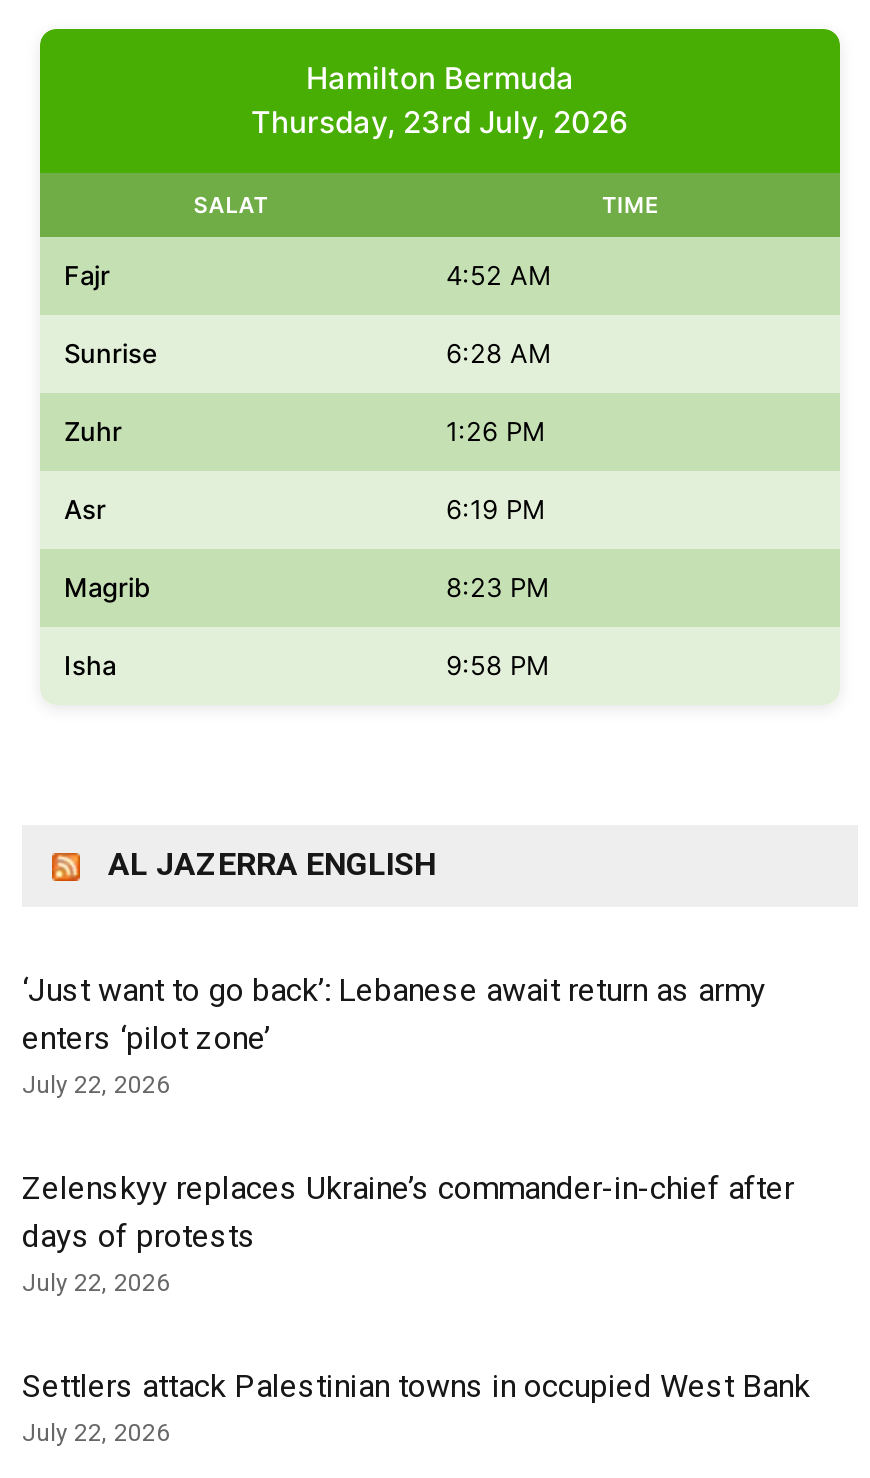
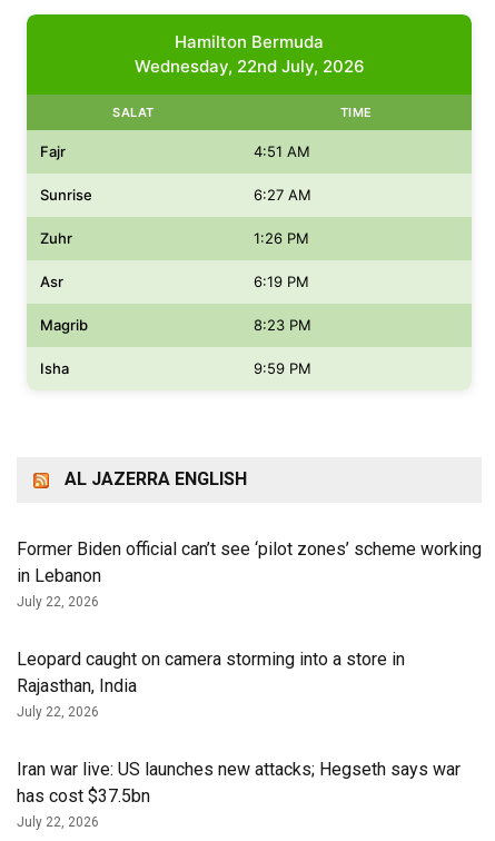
[251,103,629,141] Thursday, 23rd July, 2026 -> [134,56,364,77] Wednesday, 22nd July, 2026
[446,259,552,291] 4:52 AM -> [254,142,310,160] 4:51 AM
[446,337,552,369] 6:28 AM -> [254,186,311,204] 6:27 AM
[446,649,550,681] 9:58 PM -> [254,359,311,377] 9:59 PM
[22,971,766,1057] ‘Just want to go back’: Lebanese await return as army | enters ‘pilot zone’ -> [17,538,482,586] Former Biden official can’t see ‘pilot zones’ scheme working | in Lebanon
[22,1169,794,1255] Zelenskyy replaces Ukraine’s commander-in-chief after | days of protests -> [17,649,405,696] Leopard caught on camera storming into a store in | Rajasthan, India
[22,1367,810,1405] Settlers attack Palestinian towns in occupied West Bank -> [17,759,461,807] Iran war live: US launches new attacks; Hegseth says war | has cost $37.5bn

